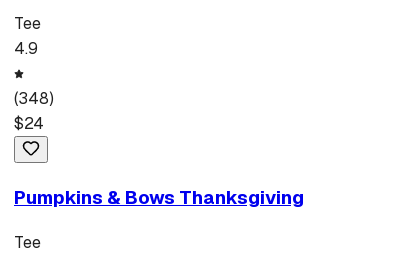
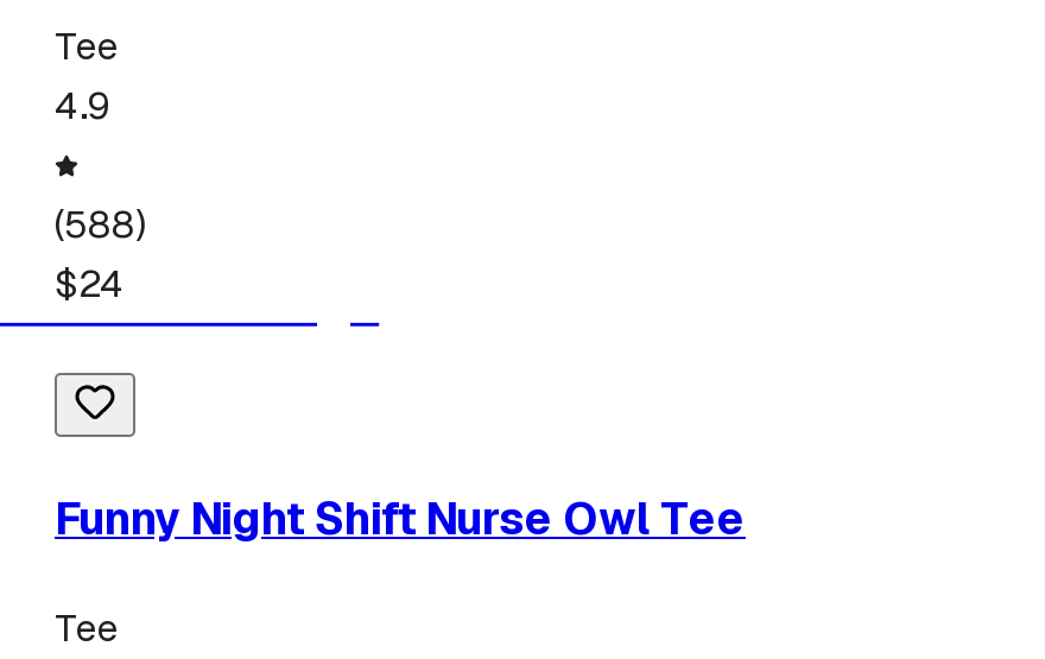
[14,88,54,109] (348) -> [55,200,147,250] (588)
[14,185,304,210] Pumpkins & Bows Thanksgiving -> [55,490,746,549] Funny Night Shift Nurse Owl Tee

